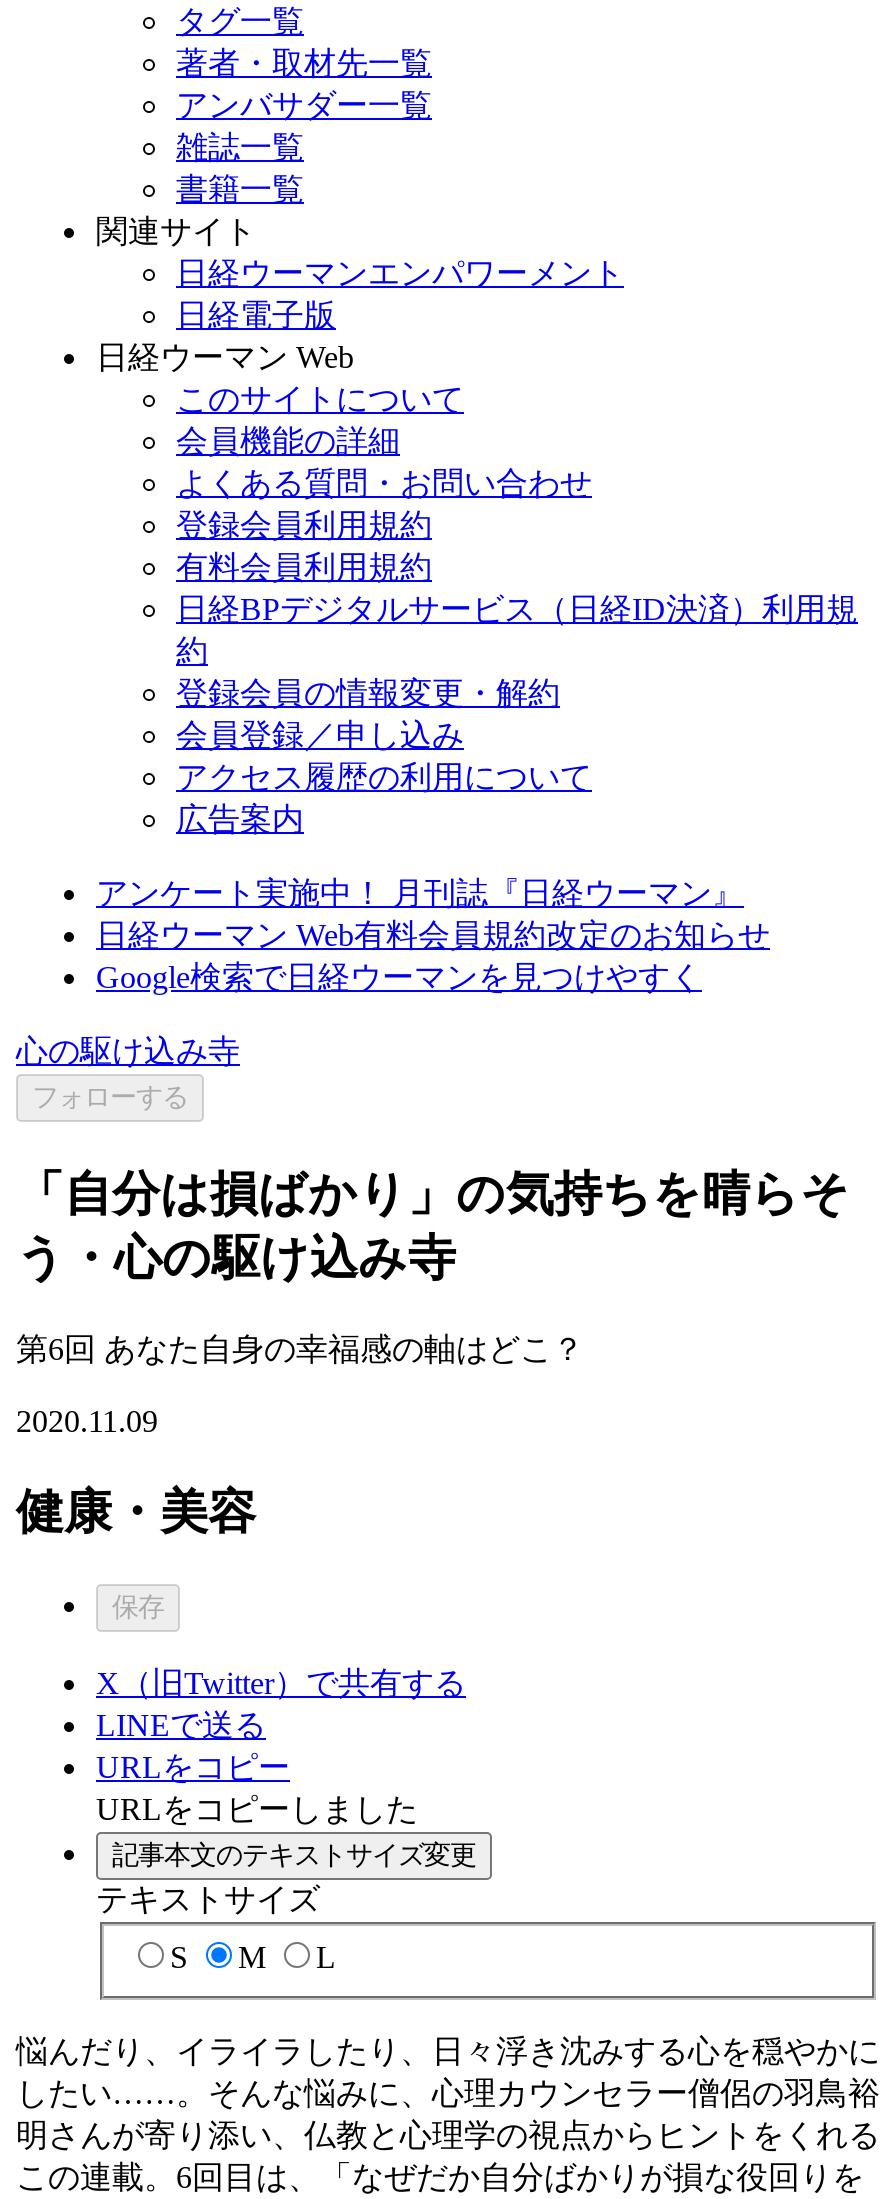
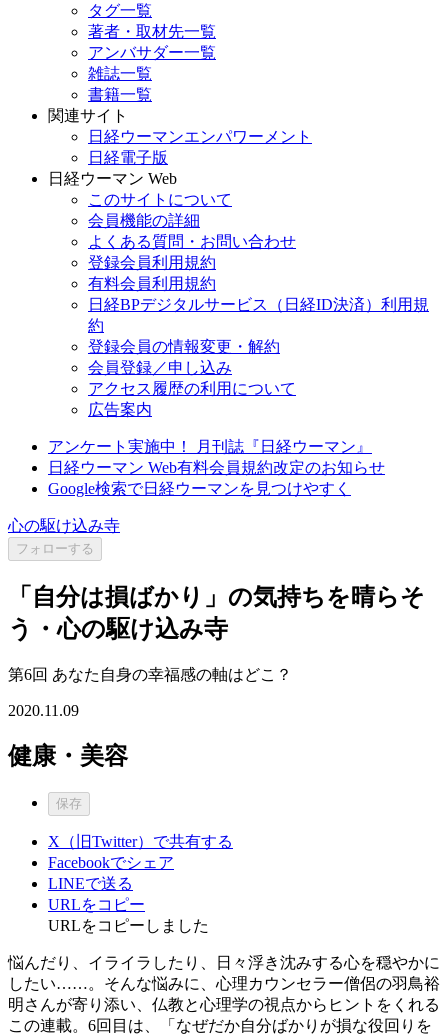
none -> [48,854,174,871] Facebookでシェア
moved [96,1707,418,1825] -> [48,875,209,934]: LINEで送る | URLをコピー | URLをコピーしました
[96,1839,476,1974] 記事本文のテキストサイズ変更 | テキストサイズ | S | M | L -> none

